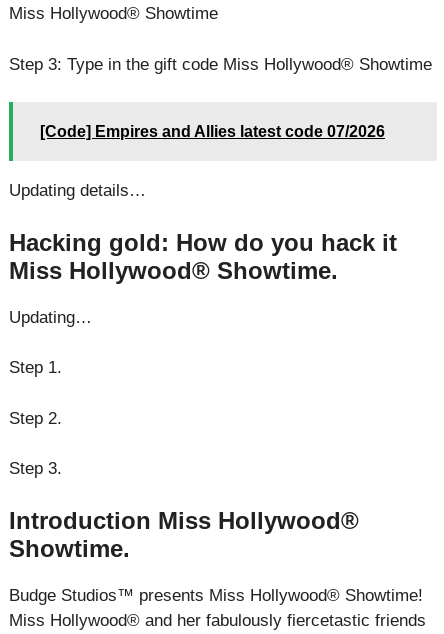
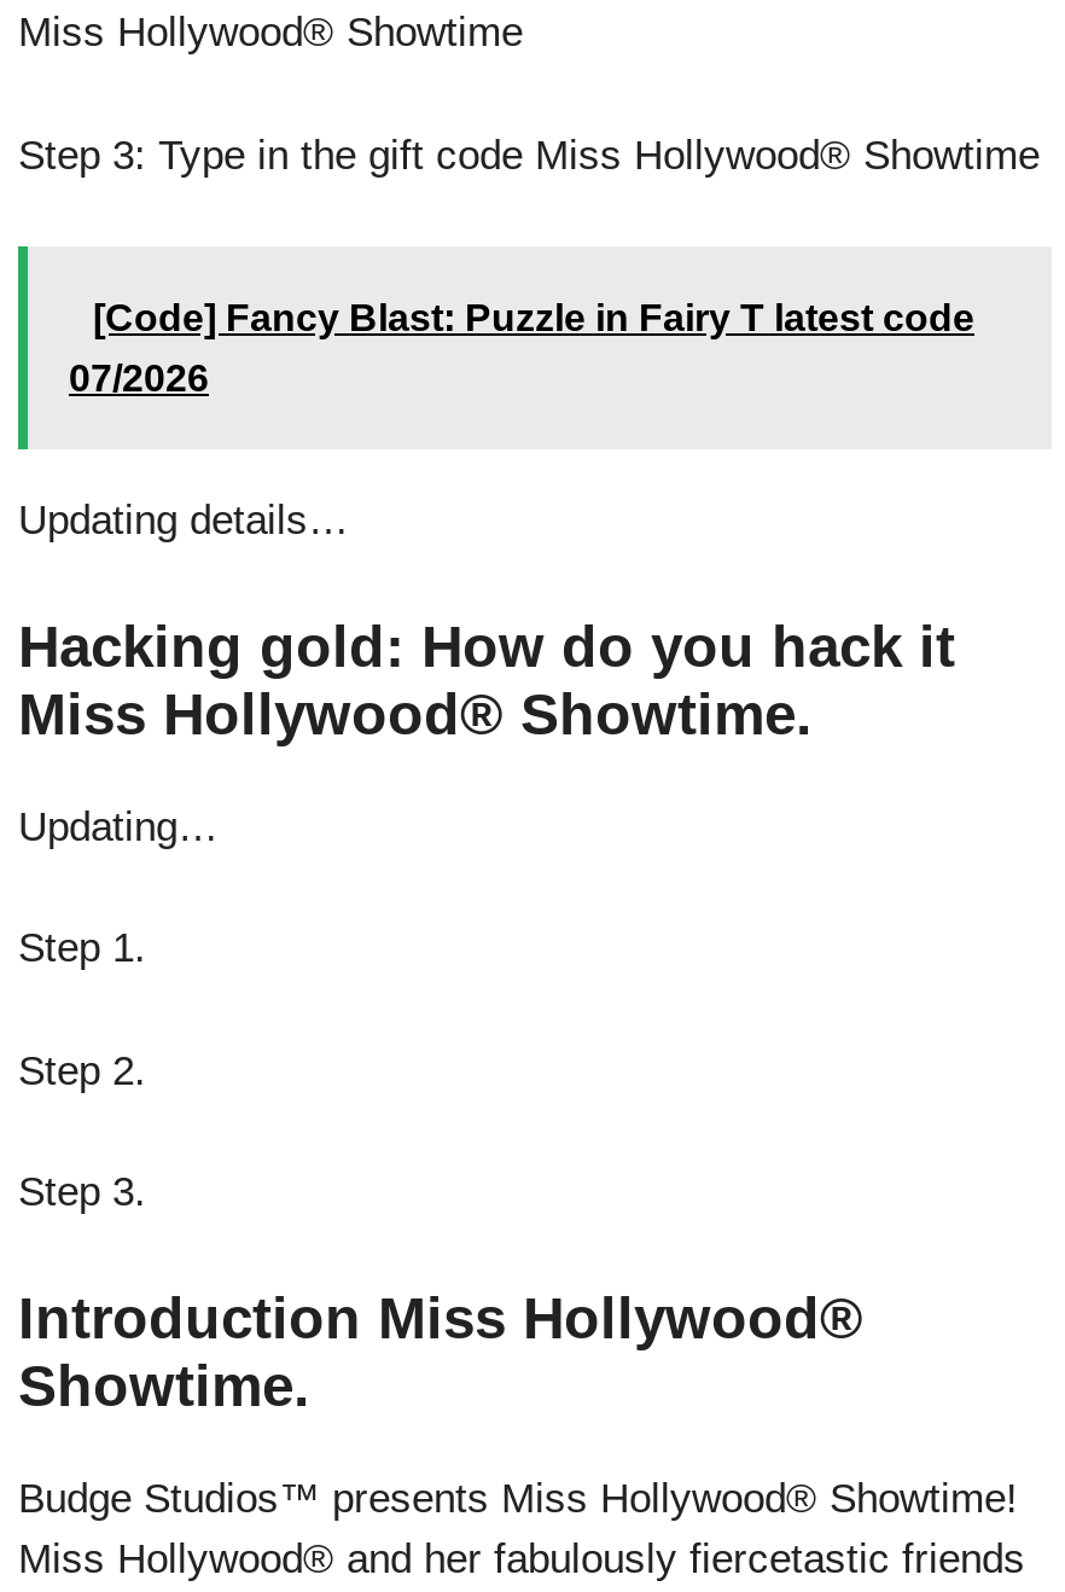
[40,123,385,140] [Code] Empires and Allies latest code 07/2026 -> [69,297,974,399] [Code] Fancy Blast: Puzzle in Fairy T latest code | 07/2026

